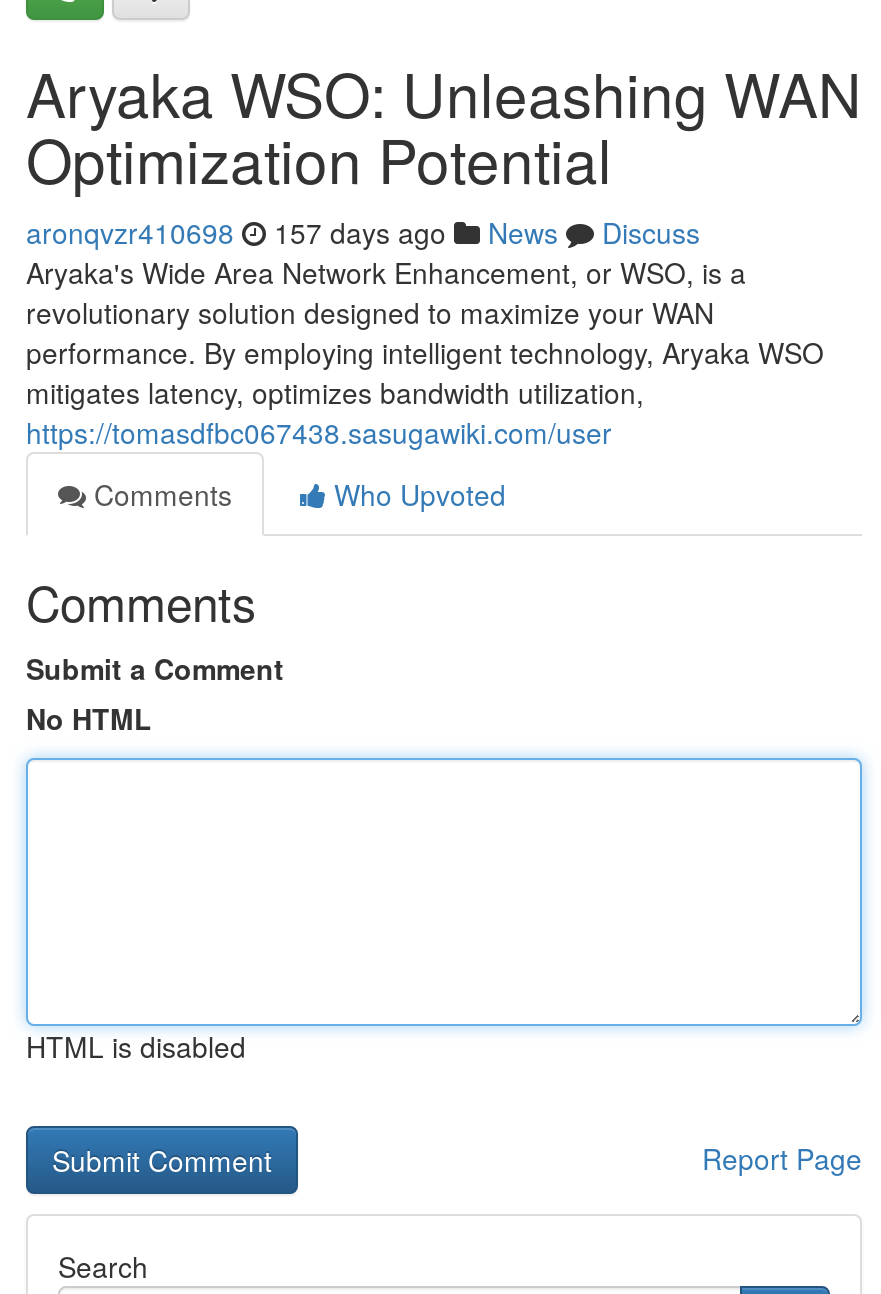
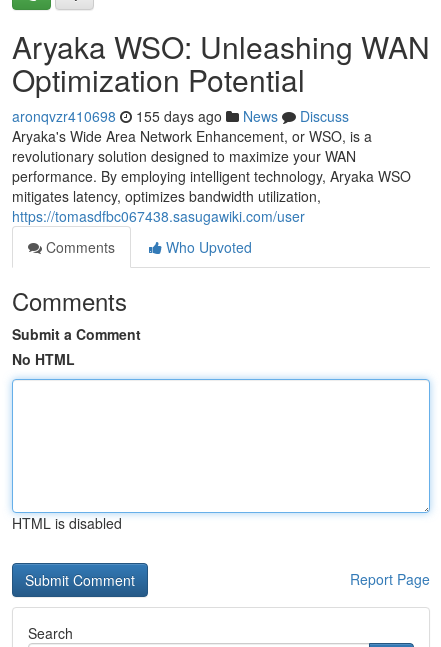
[26,212,700,252] aronqvzr410698 157 days ago News Discuss -> [12,106,349,126] aronqvzr410698 155 days ago News Discuss

